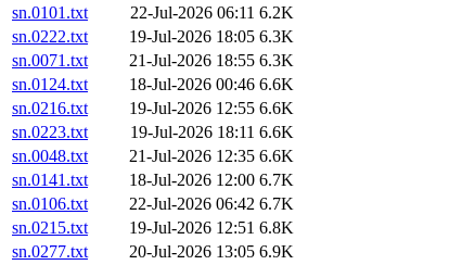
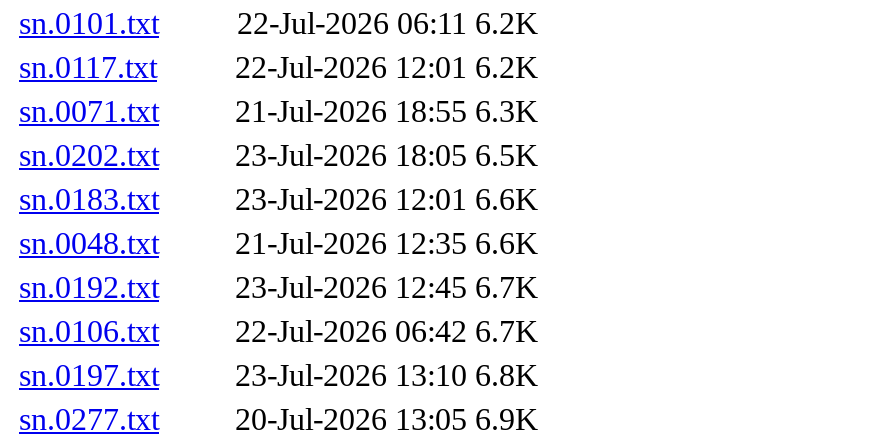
[12,28,294,46] sn.0222.txt | 19-Jul-2026 18:05 6.3K -> [19,51,539,85] sn.0117.txt | 22-Jul-2026 12:01 6.2K
[12,75,294,142] sn.0124.txt | 18-Jul-2026 00:46 6.6K | sn.0216.txt | 19-Jul-2026 12:55 6.6K | sn.0223.txt | 19-Jul-2026 18:11 6.6K -> [19,139,539,217] sn.0202.txt | 23-Jul-2026 18:05 6.5K | sn.0183.txt | 23-Jul-2026 12:01 6.6K
[12,171,294,189] sn.0141.txt | 18-Jul-2026 12:00 6.7K -> [19,271,539,305] sn.0192.txt | 23-Jul-2026 12:45 6.7K
[12,219,294,237] sn.0215.txt | 19-Jul-2026 12:51 6.8K -> [19,359,539,393] sn.0197.txt | 23-Jul-2026 13:10 6.8K

